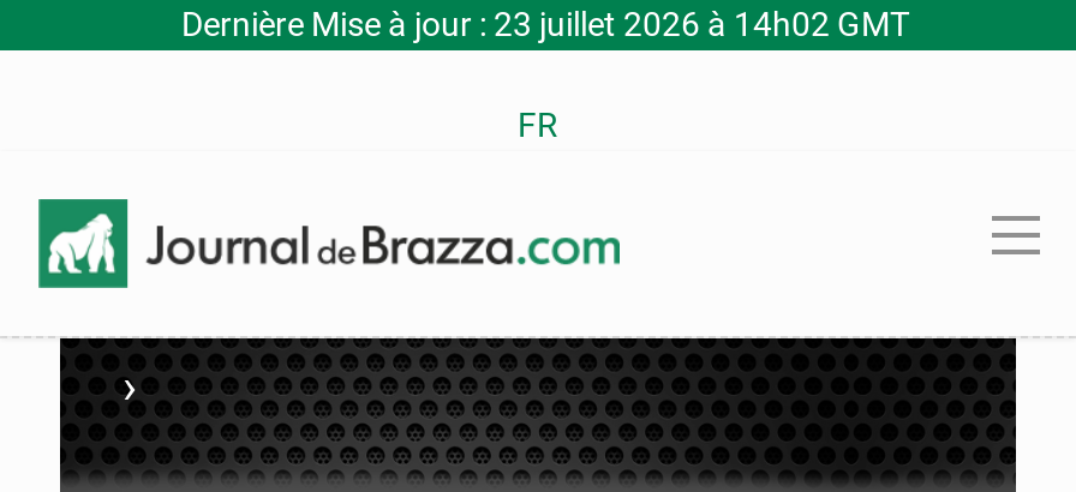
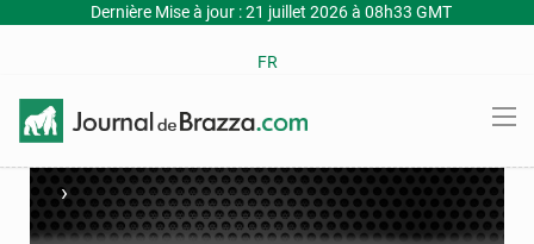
[174,5,909,43] Dernière Mise à jour : 23 juillet 2026 à 14h02 GMT -> [86,2,451,21] Dernière Mise à jour : 21 juillet 2026 à 08h33 GMT

